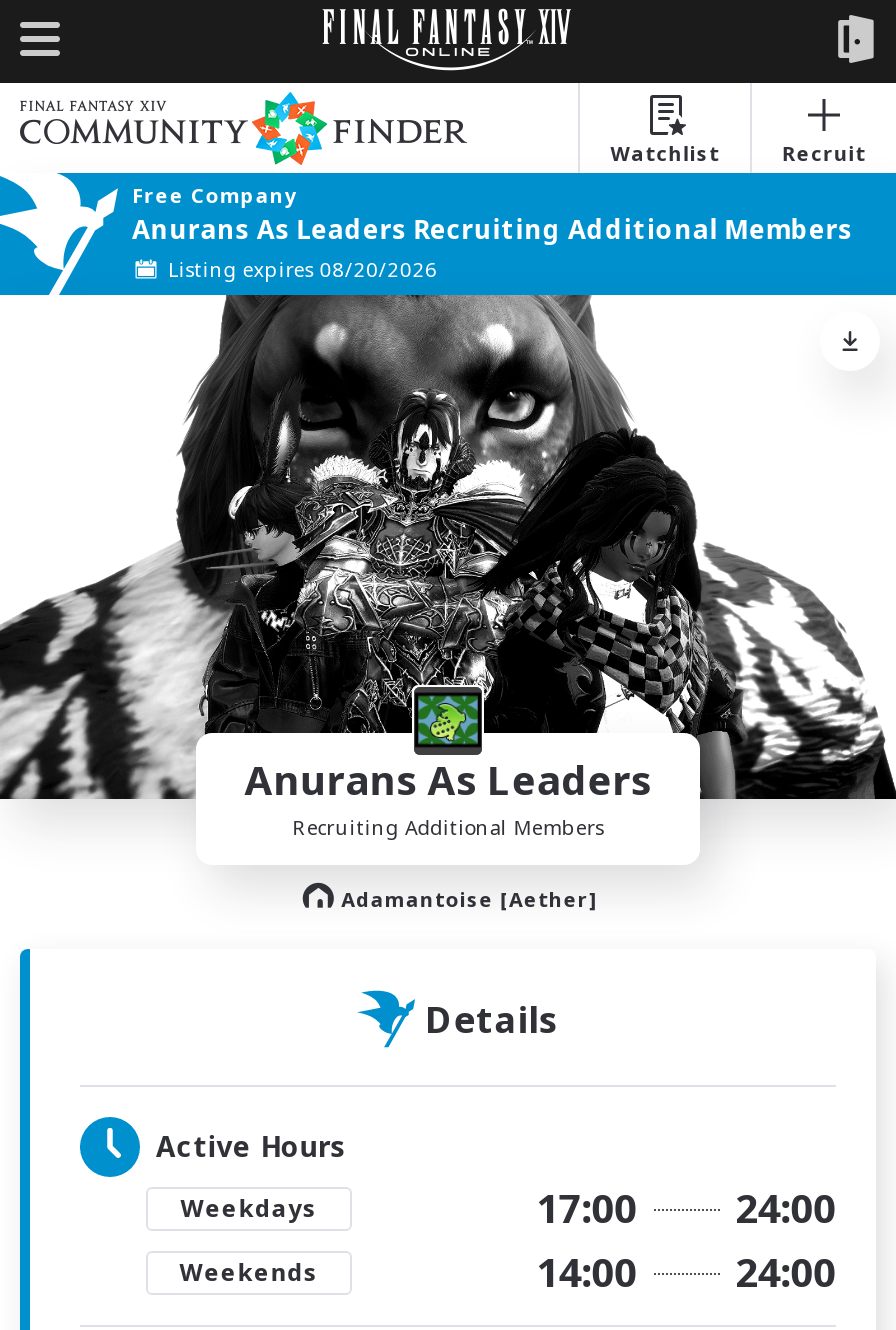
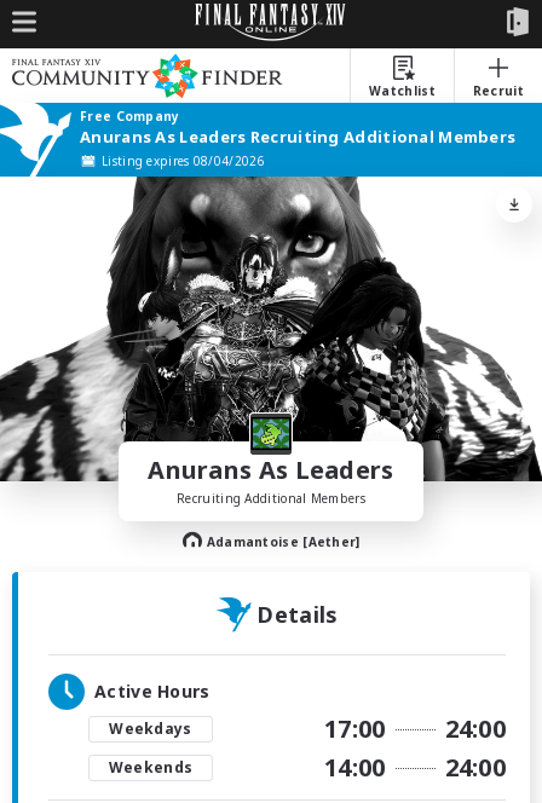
[168,255,438,283] Listing expires 08/20/2026 -> [102,152,265,169] Listing expires 08/04/2026

